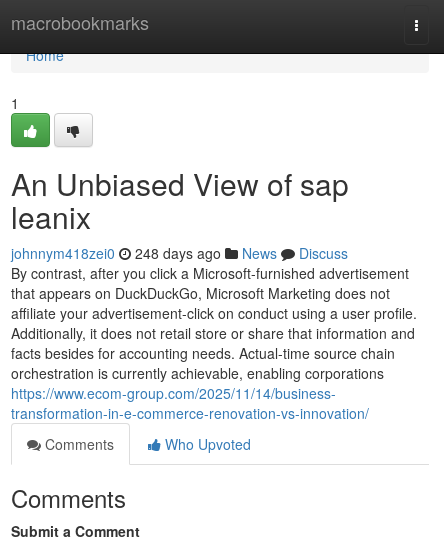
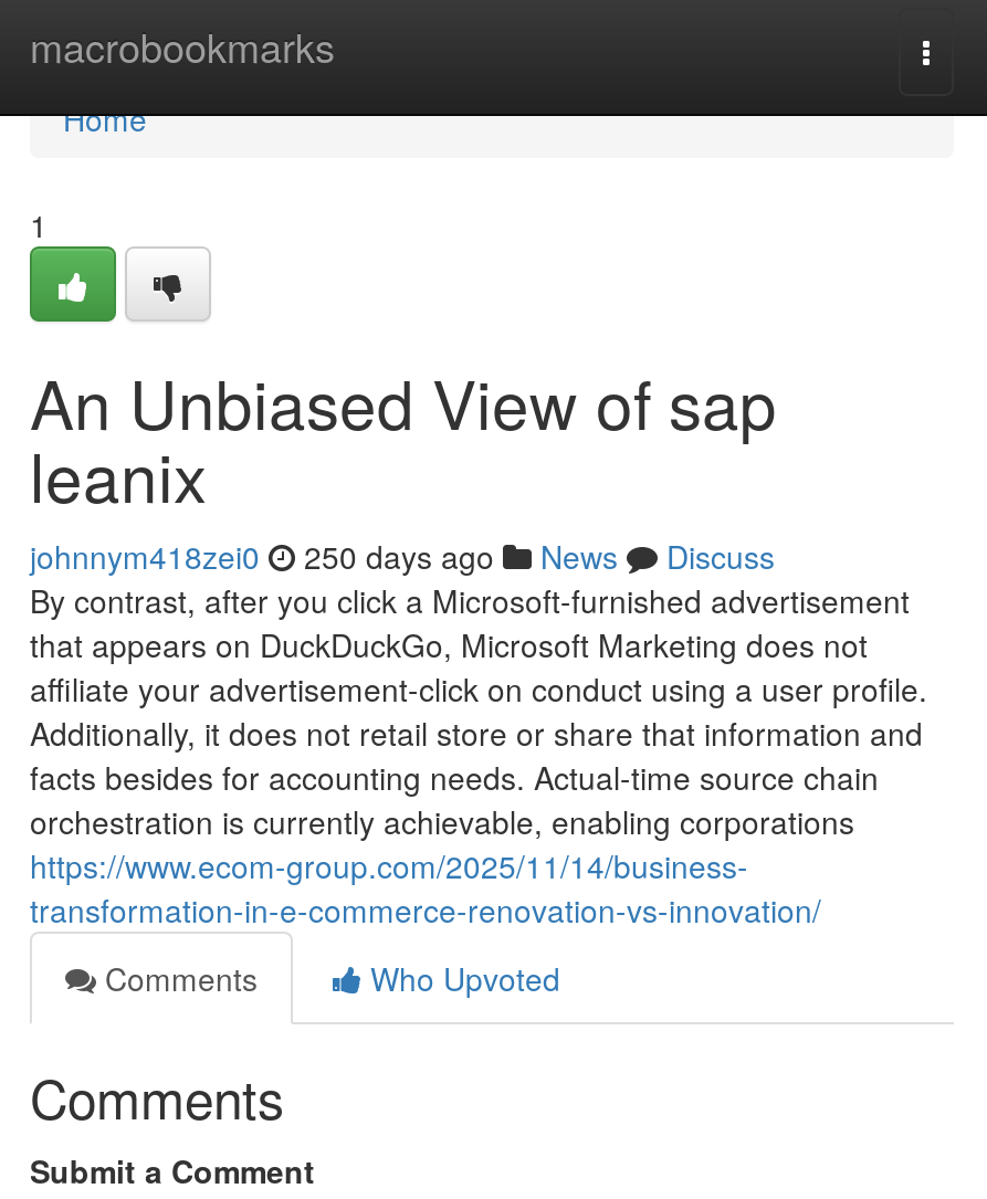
[11,243,348,263] johnnym418zei0 248 days ago News Discuss -> [30,534,775,578] johnnym418zei0 250 days ago News Discuss

